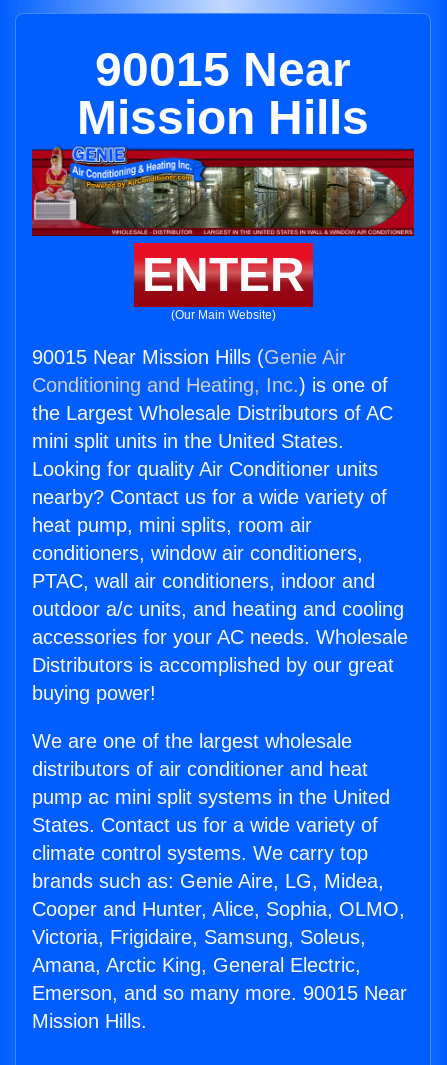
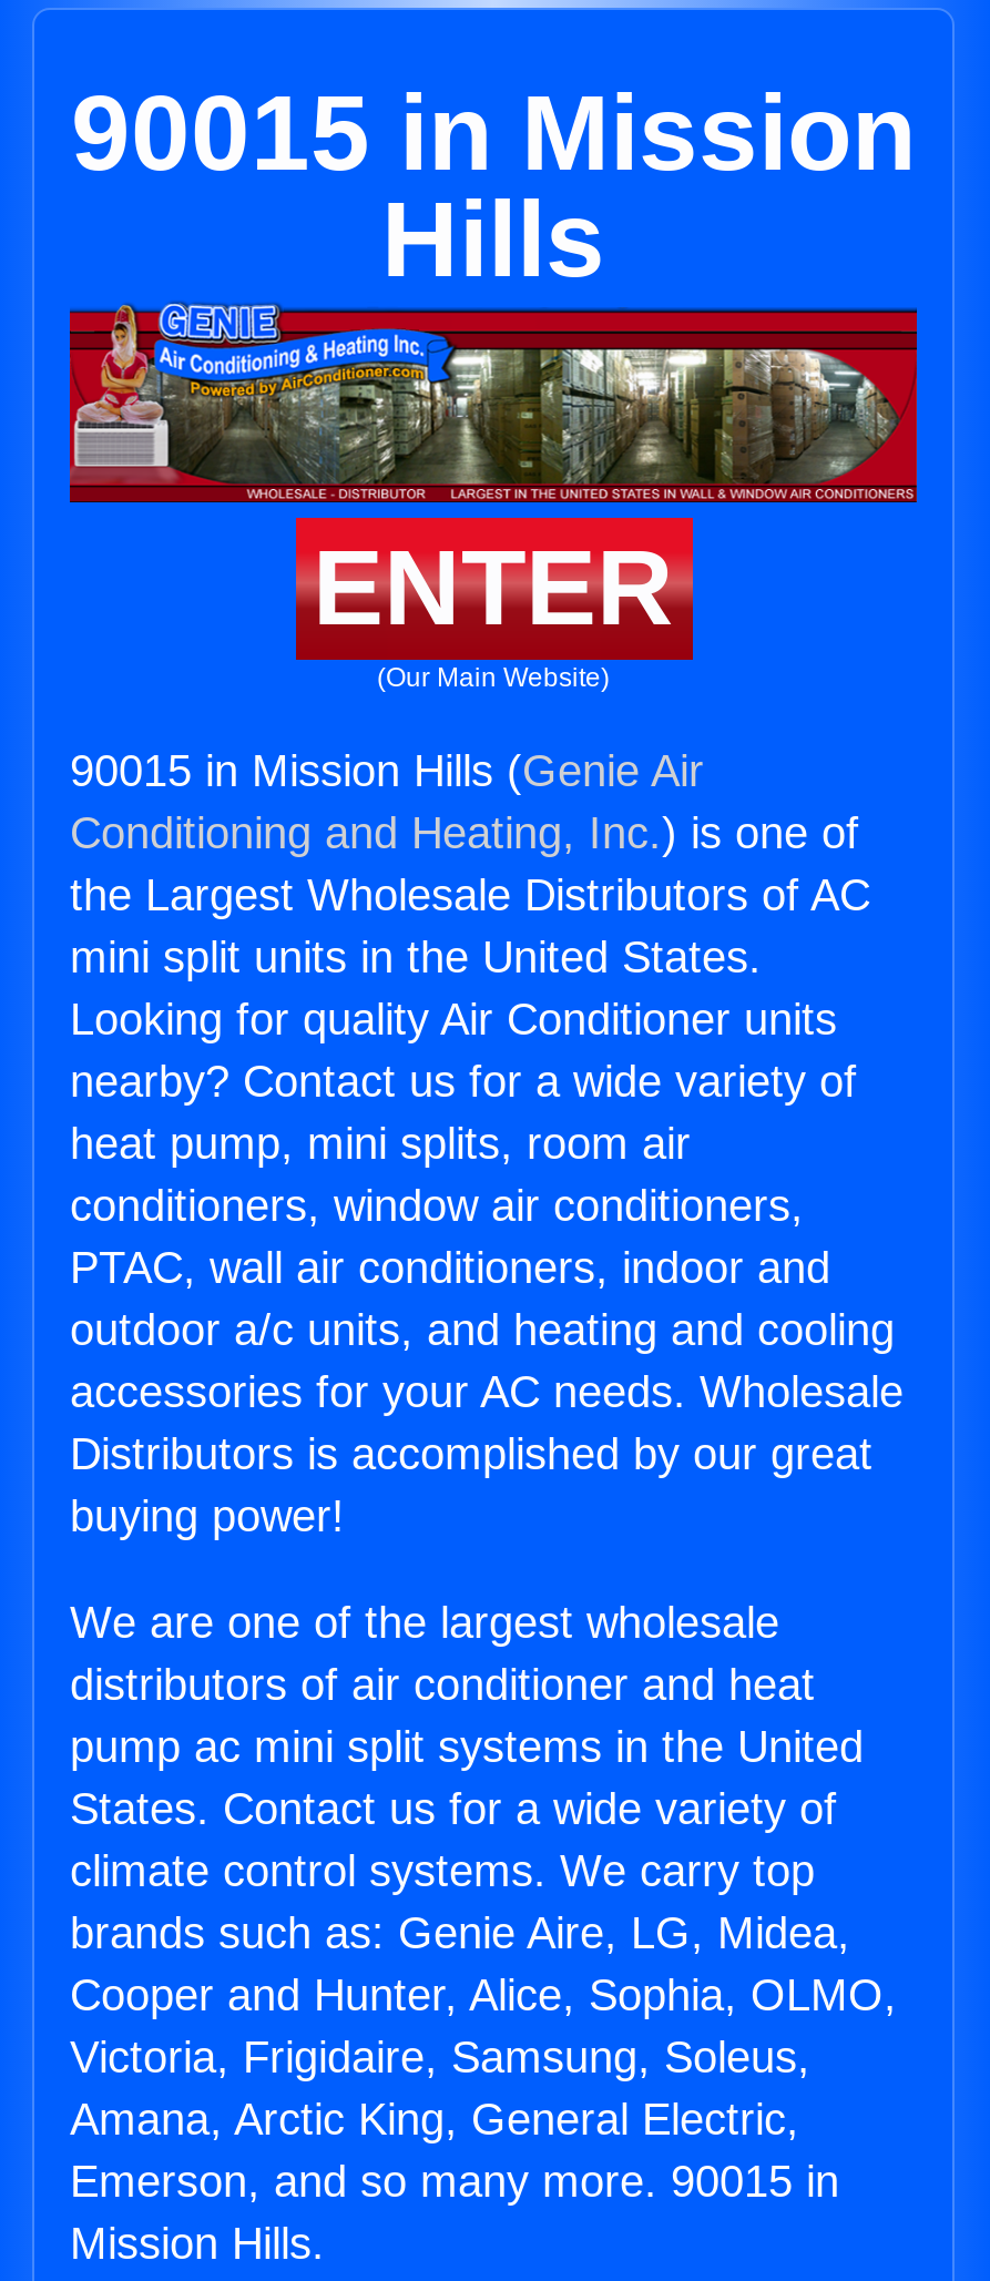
[77,43,369,144] 90015 Near | Mission Hills -> [71,74,916,298] 90015 in Mission | Hills
[32,346,346,368] 90015 Near Mission Hills (Genie Air -> [70,747,704,795] 90015 in Mission Hills (Genie Air
[32,982,407,1004] Emerson, and so many more. 90015 Near -> [70,2157,839,2206] Emerson, and so many more. 90015 in

